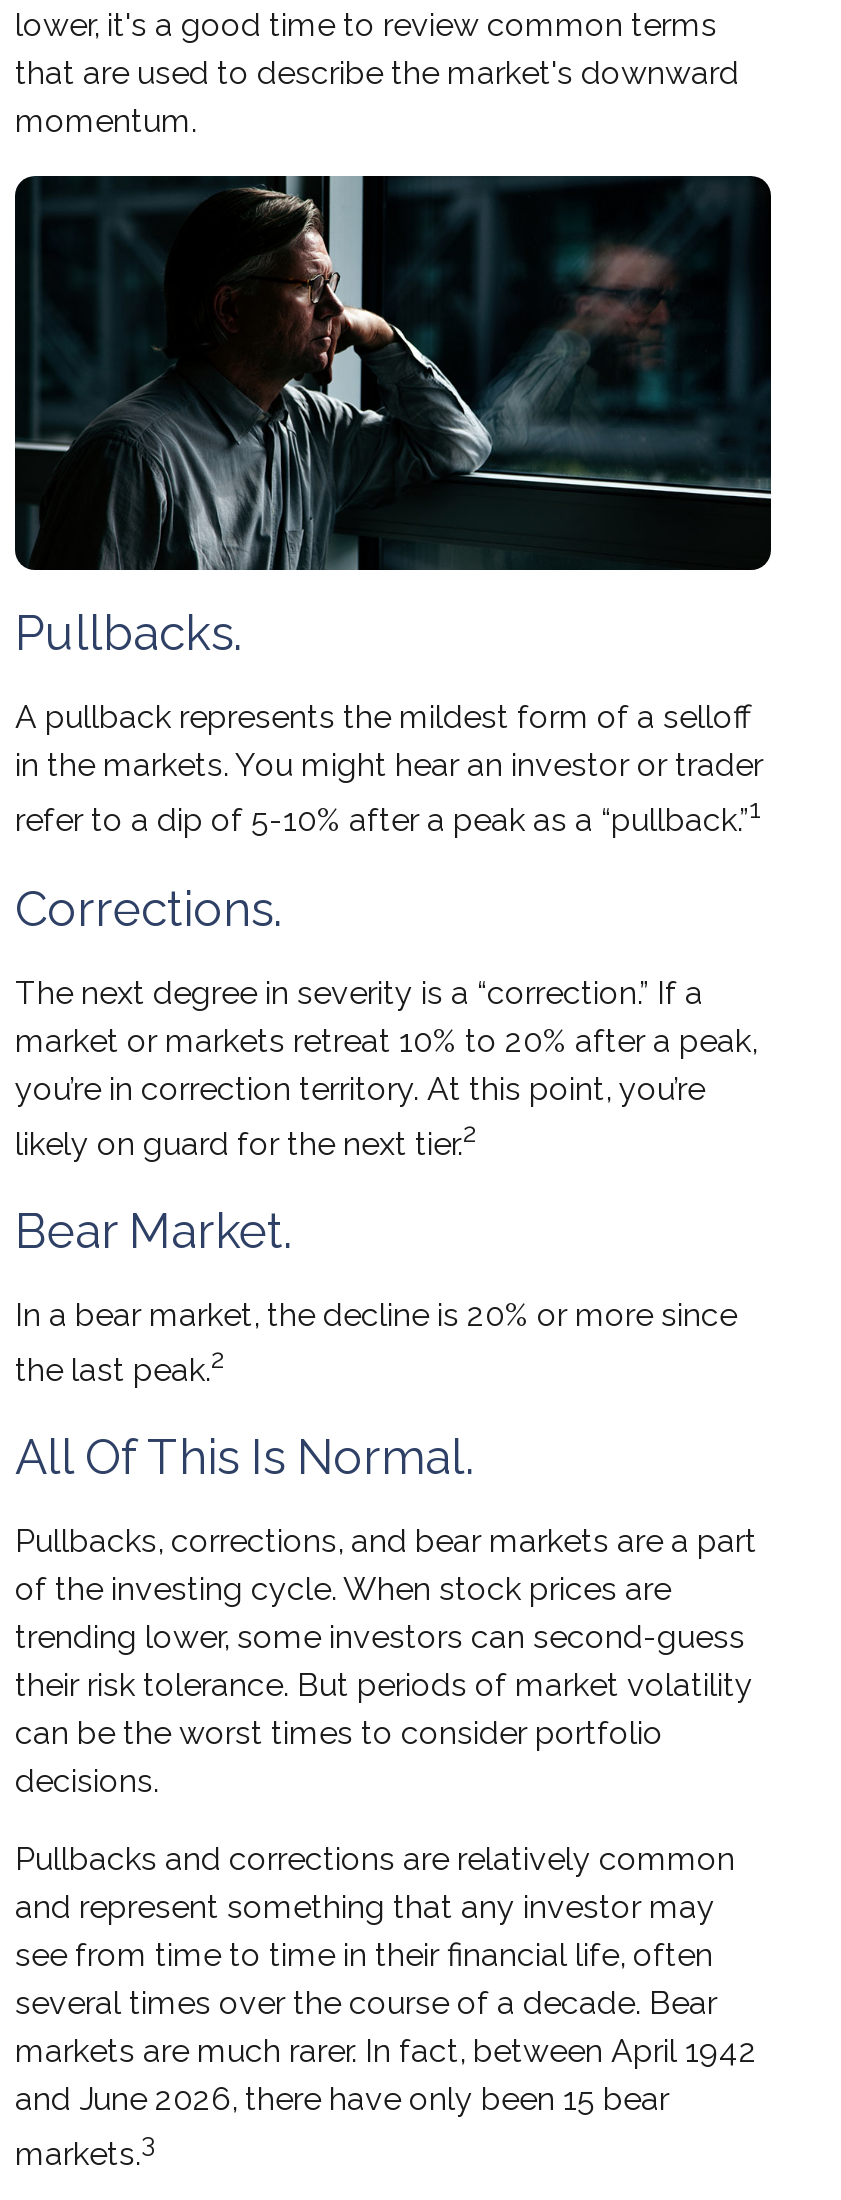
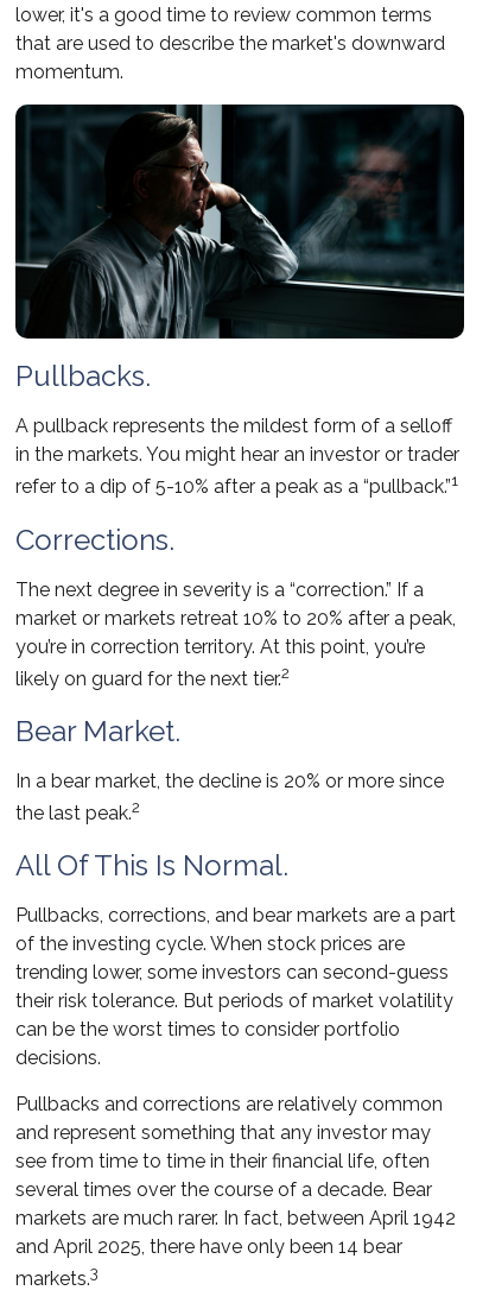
[15,2081,669,2119] and June 2026, there have only been 15 bear -> [15,1236,402,1258] and April 2025, there have only been 14 bear

